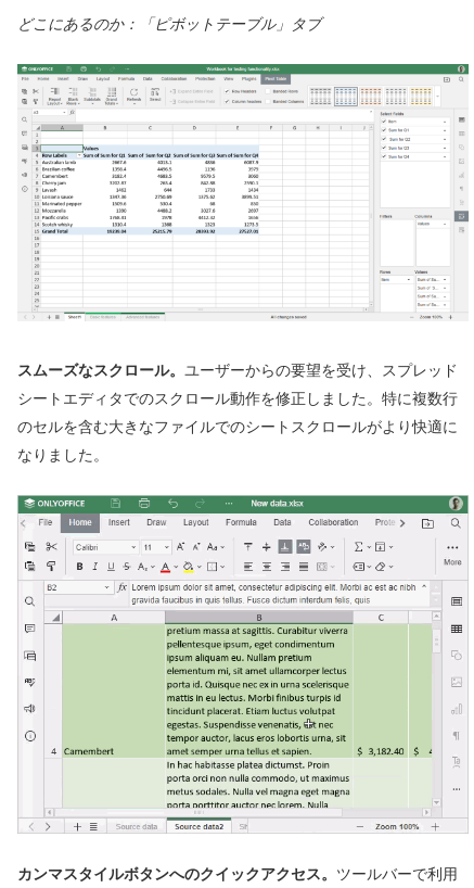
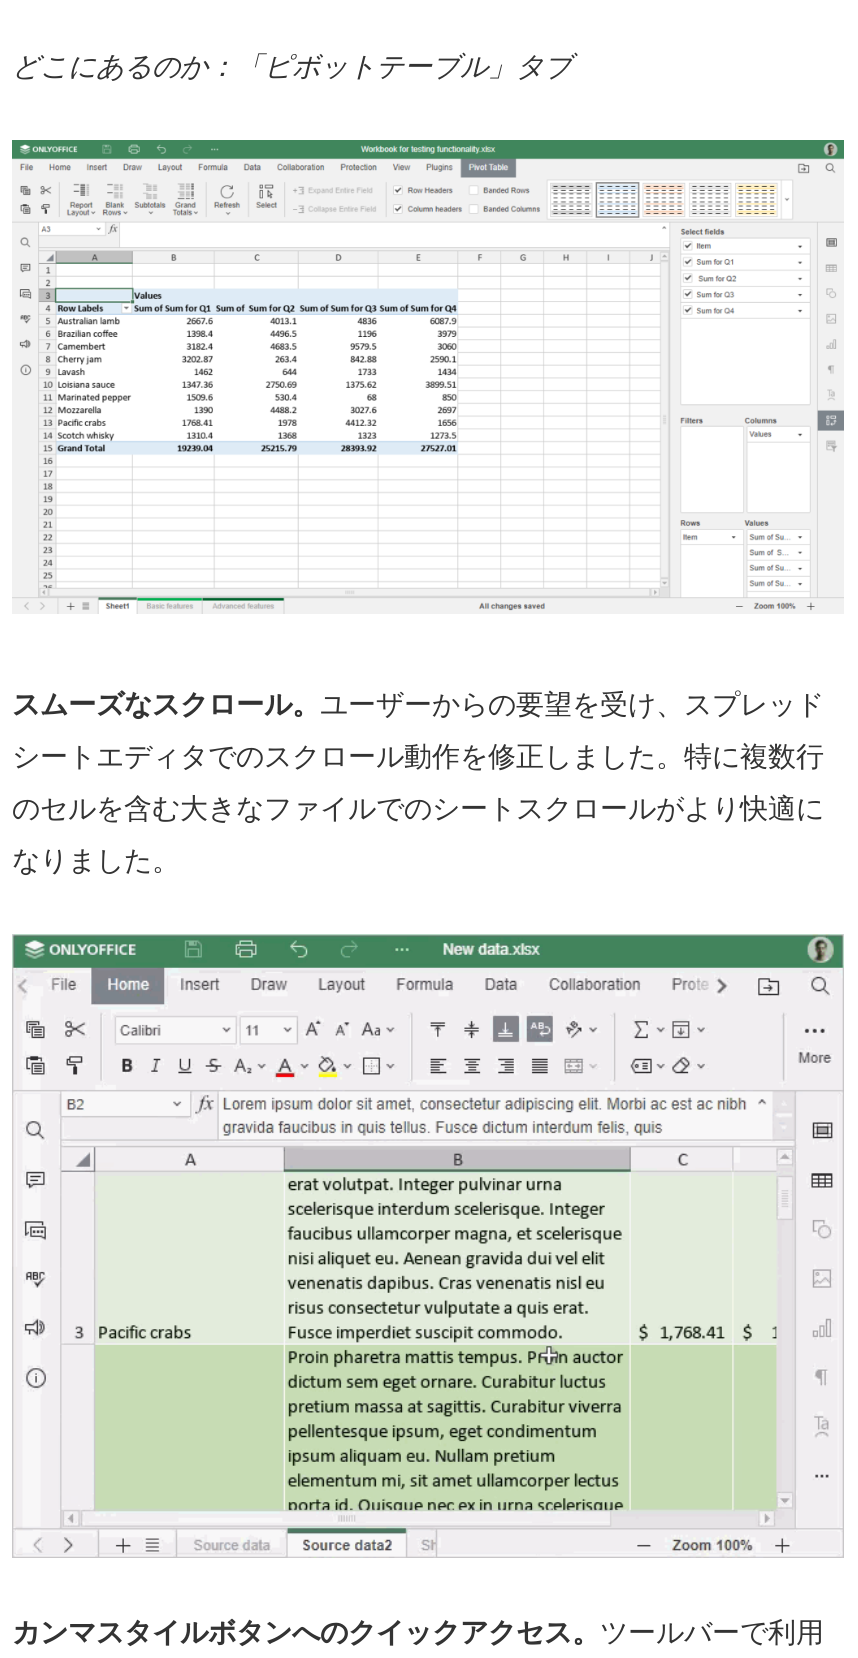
[51,624,433,808] [image] -> [74,1174,776,1512] [image]

